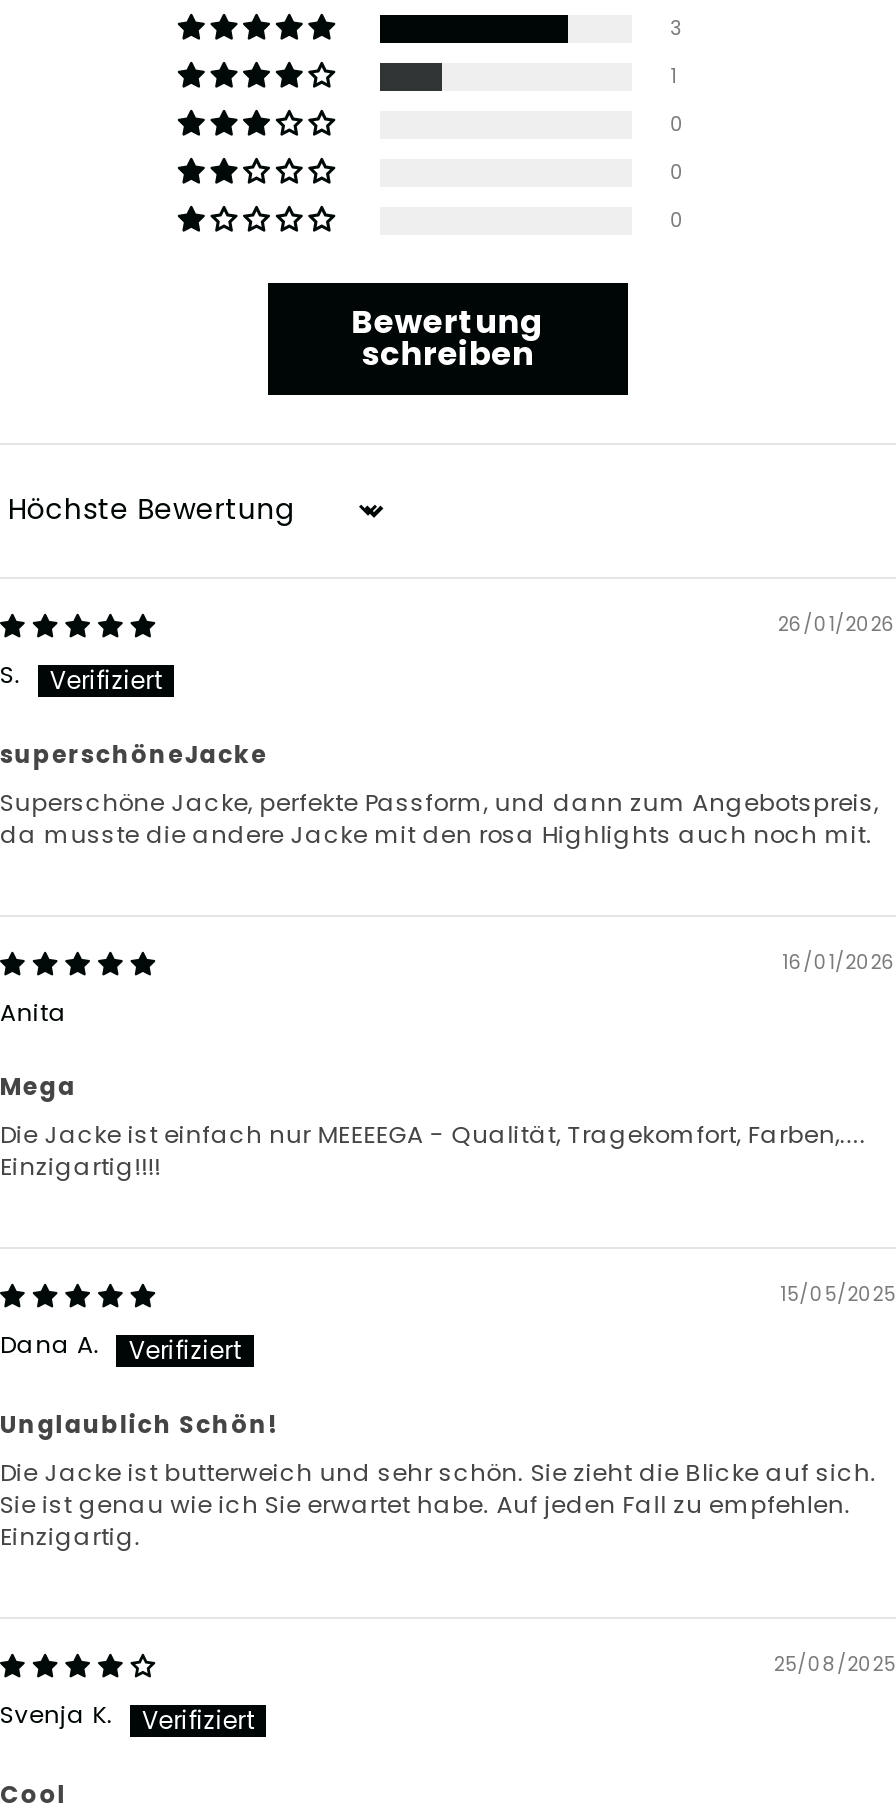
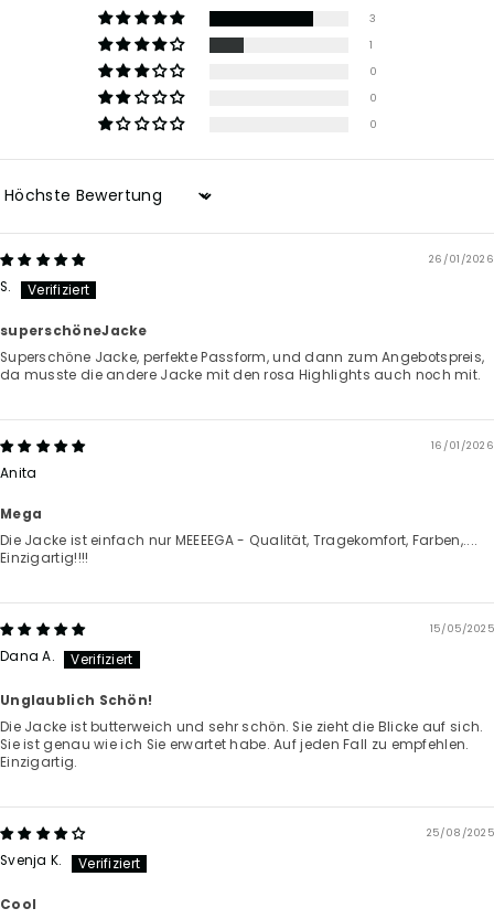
[351,298,545,376] Bewertung | schreiben -> none

